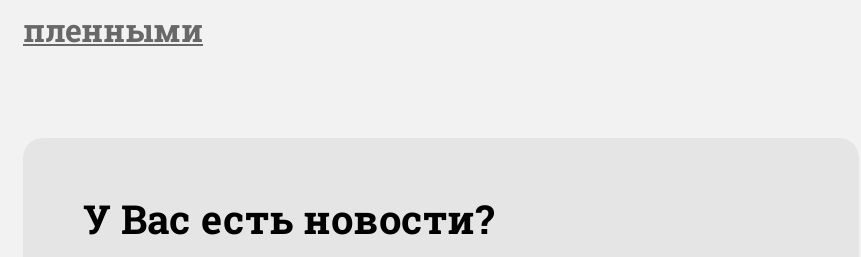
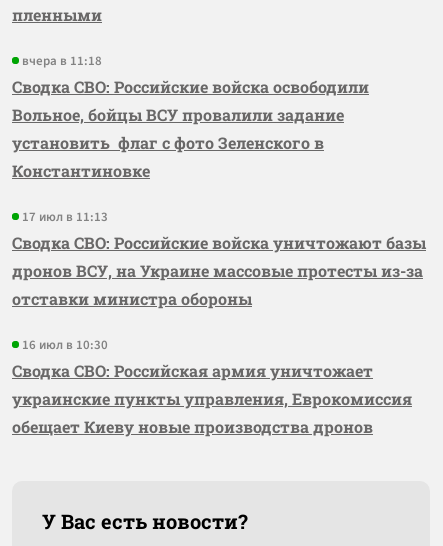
none -> [12,52,426,437] вчера в 11:18 | Сводка СВО: Российские войска освободили | Вольное, бойцы ВСУ провалили задание | установить флаг с фото Зеленского в | Константиновке | 17 июл в 11:13 | Сводка СВО: Российские войска уничтожают базы | дронов ВСУ, на Украине массовые протесты из-за | отставки министра обороны | 16 июл в 10:30 | Сводка СВО: Российская армия уничтожает | украинские пункты управления, Еврокомиссия | обещает Киеву новые производства дронов

